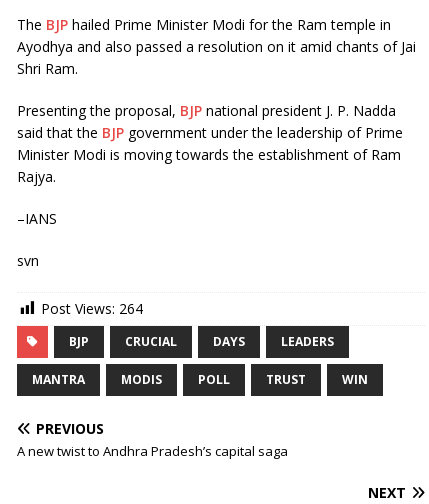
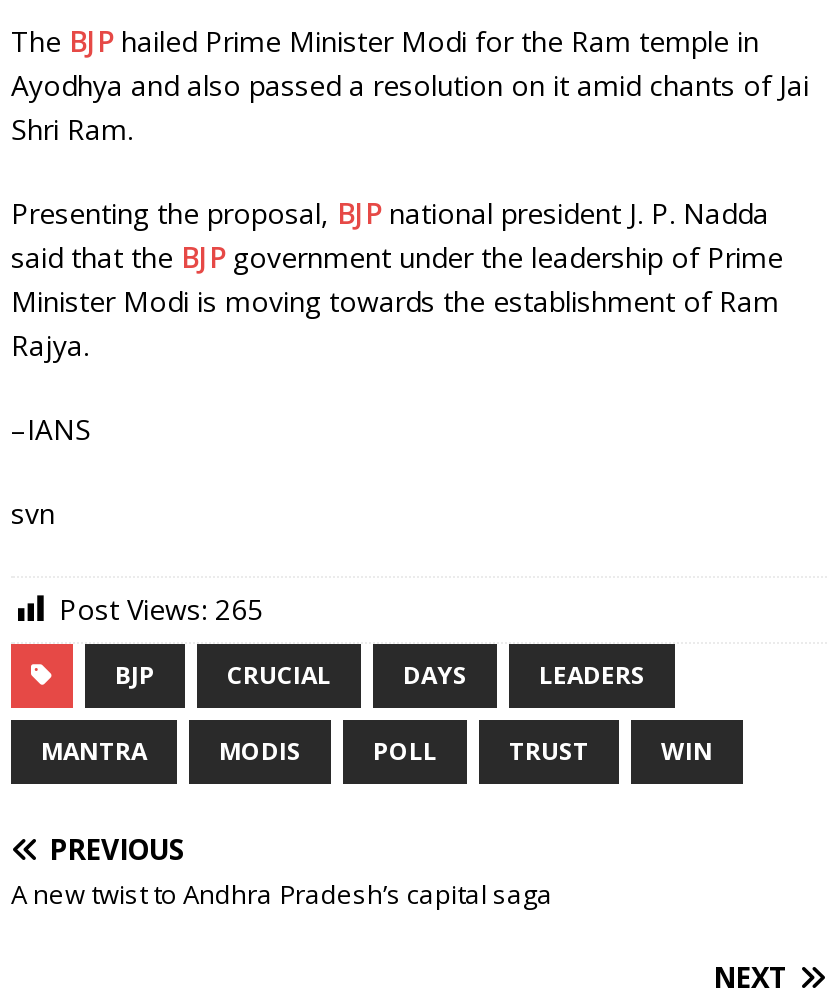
[41,299,143,318] Post Views: 264 -> [59,590,263,628] Post Views: 265

